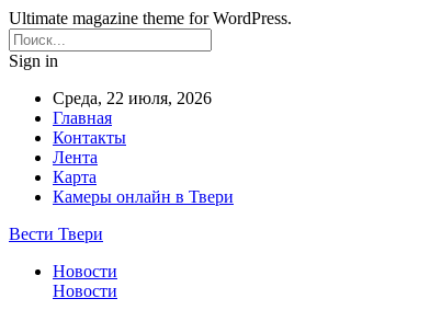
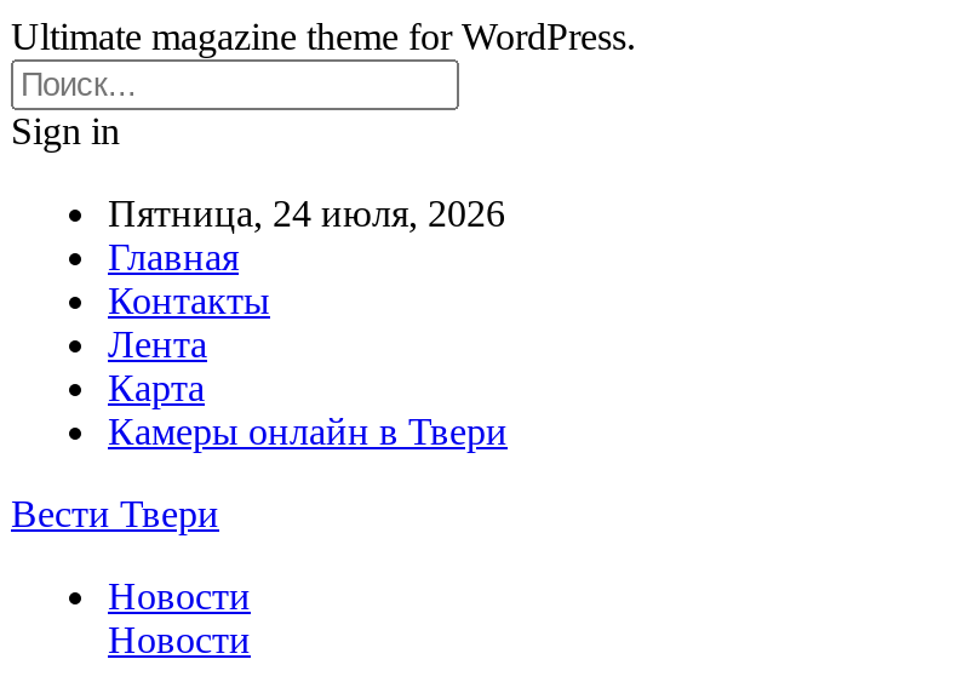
[53,89,212,107] Среда, 22 июля, 2026 -> [108,193,505,234] Пятница, 24 июля, 2026

